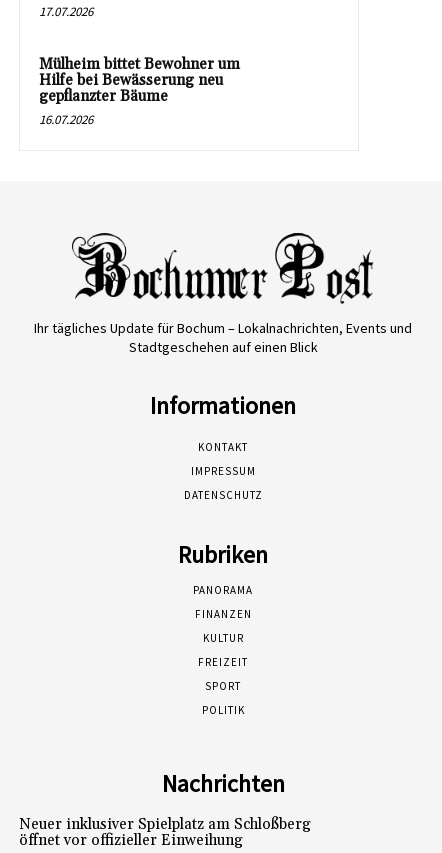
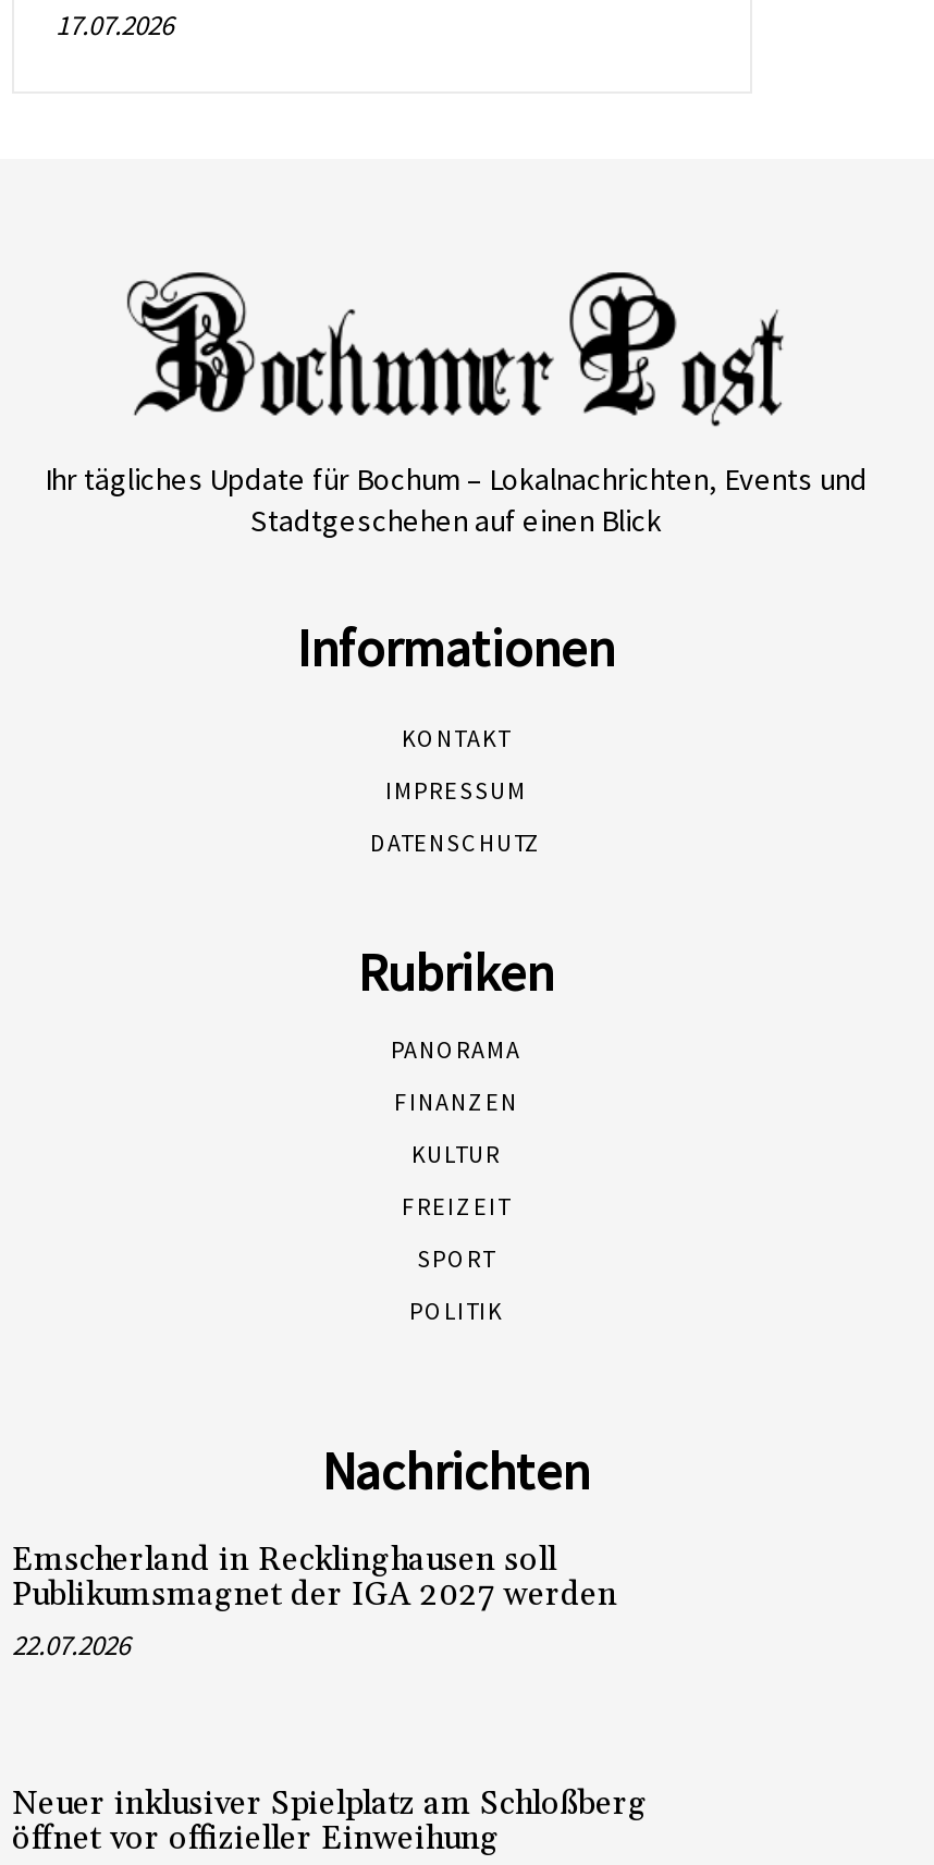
[39,55,240,128] Mülheim bittet Bewohner um | Hilfe bei Bewässerung neu | gepflanzter Bäume | 16.07.2026 -> none
moved [34,319,412,799] -> [45,459,868,1504]: Ihr tägliches Update für Bochum – Lokalnachrichten, Events und | Stadtgeschehen auf einen Blick | Informationen | ... | POLITIK | Nachrichten
none -> [12,1539,617,1663] Emscherland in Recklinghausen soll | Publikumsmagnet der IGA 2027 werden | 22.07.2026

